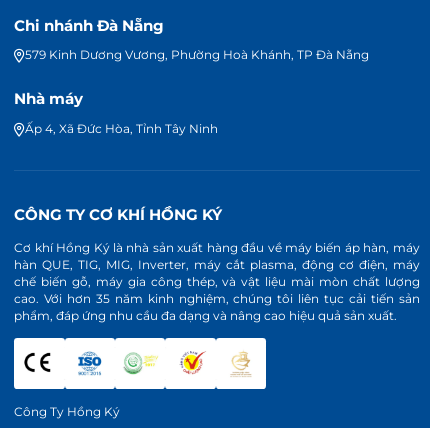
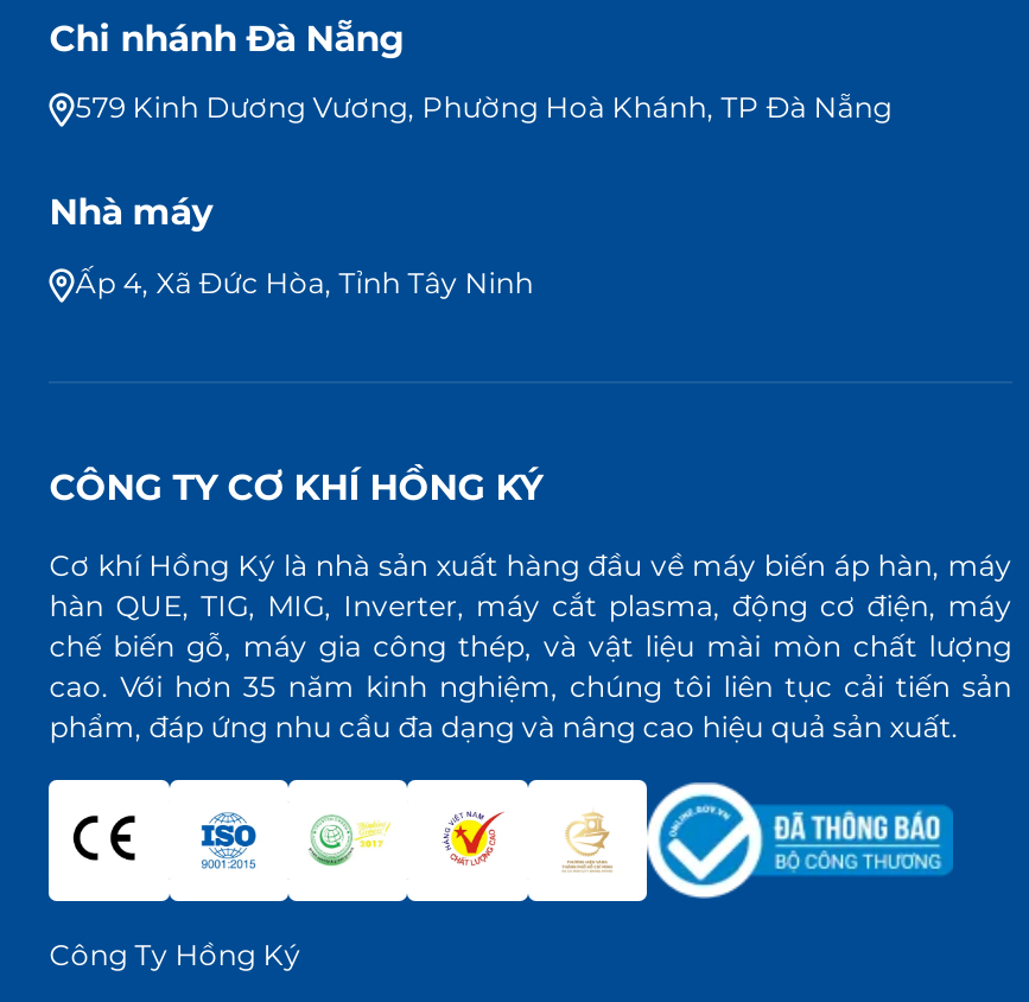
none -> [644,780,953,901] [image]

